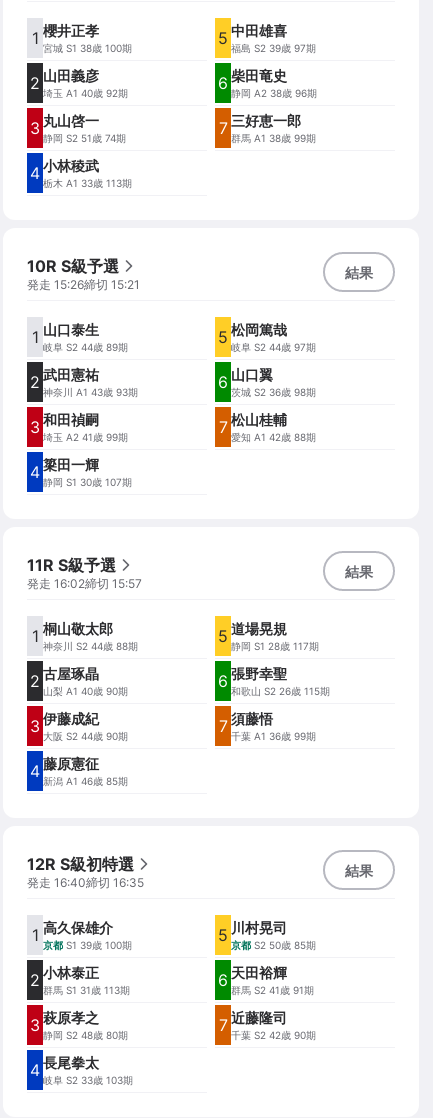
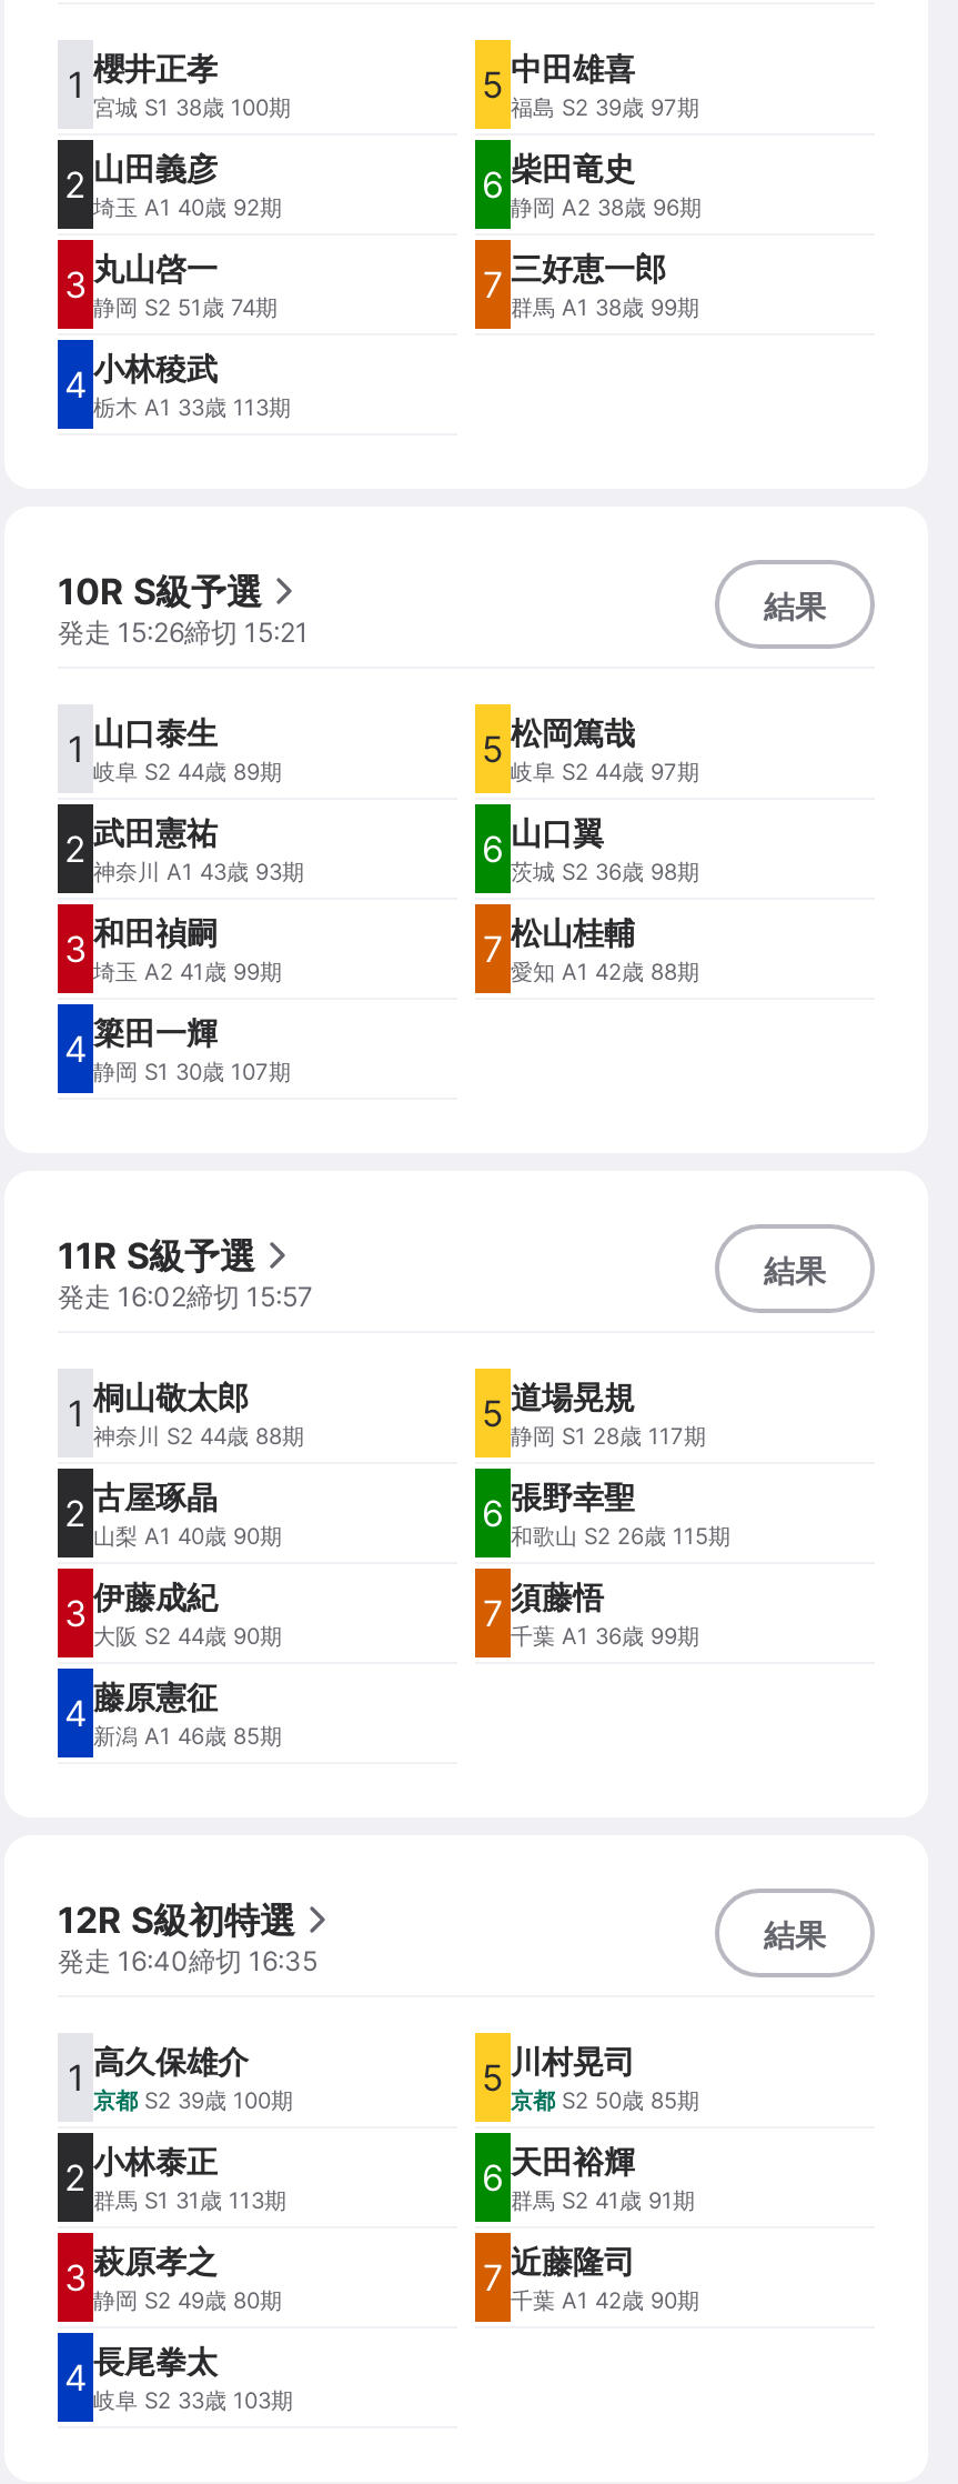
[43,939,132,951] 京都S1 39歳 100期 -> [93,2086,293,2113] 京都S2 39歳 100期
[43,1029,128,1041] 静岡S2 48歳 80期 -> [93,2286,282,2313] 静岡S2 49歳 80期
[231,1029,316,1041] 千葉S2 42歳 90期 -> [511,2286,699,2313] 千葉A1 42歳 90期

